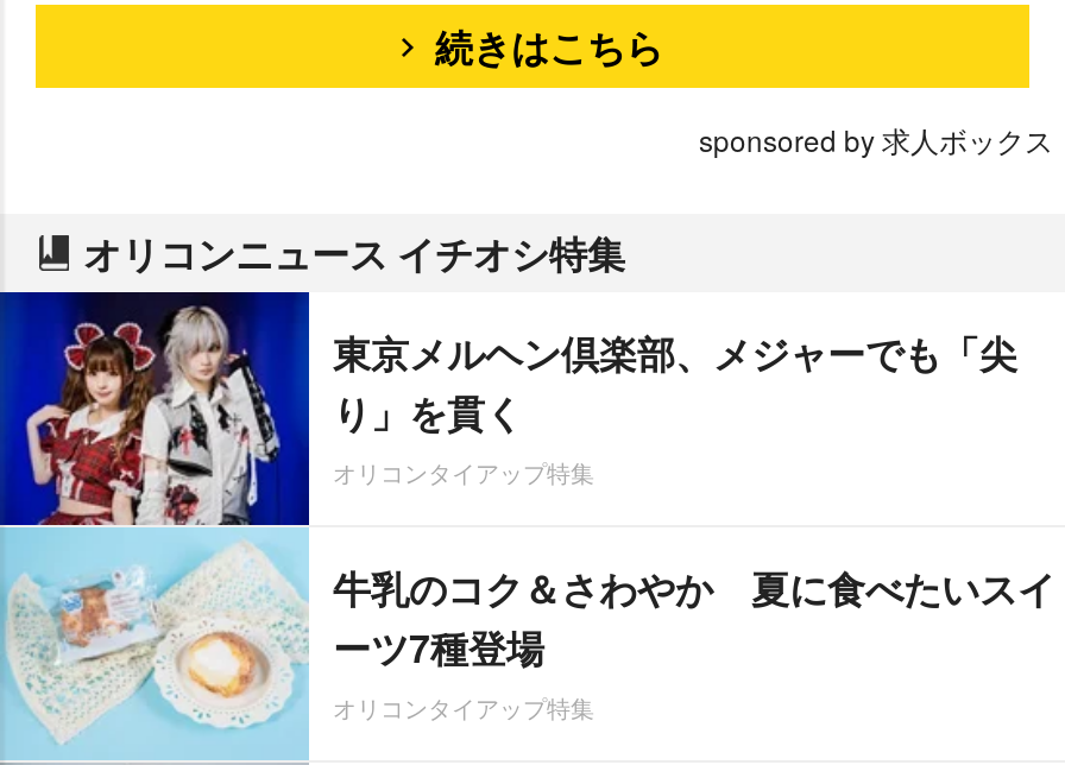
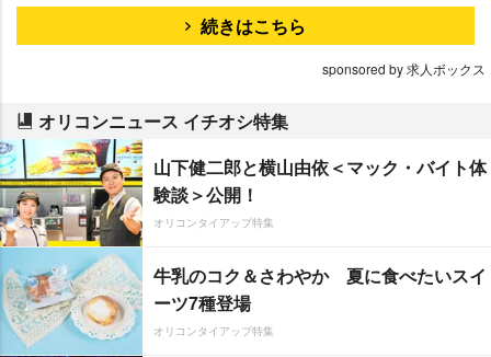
[7,290,1017,527] [image] | 東京メルヘン倶楽部、メジャーでも「尖 | り」を貫く -> [3,138,487,247] [image] | 山下健二郎と横山由依＜マック・バイト体 | 験談＞公開！

